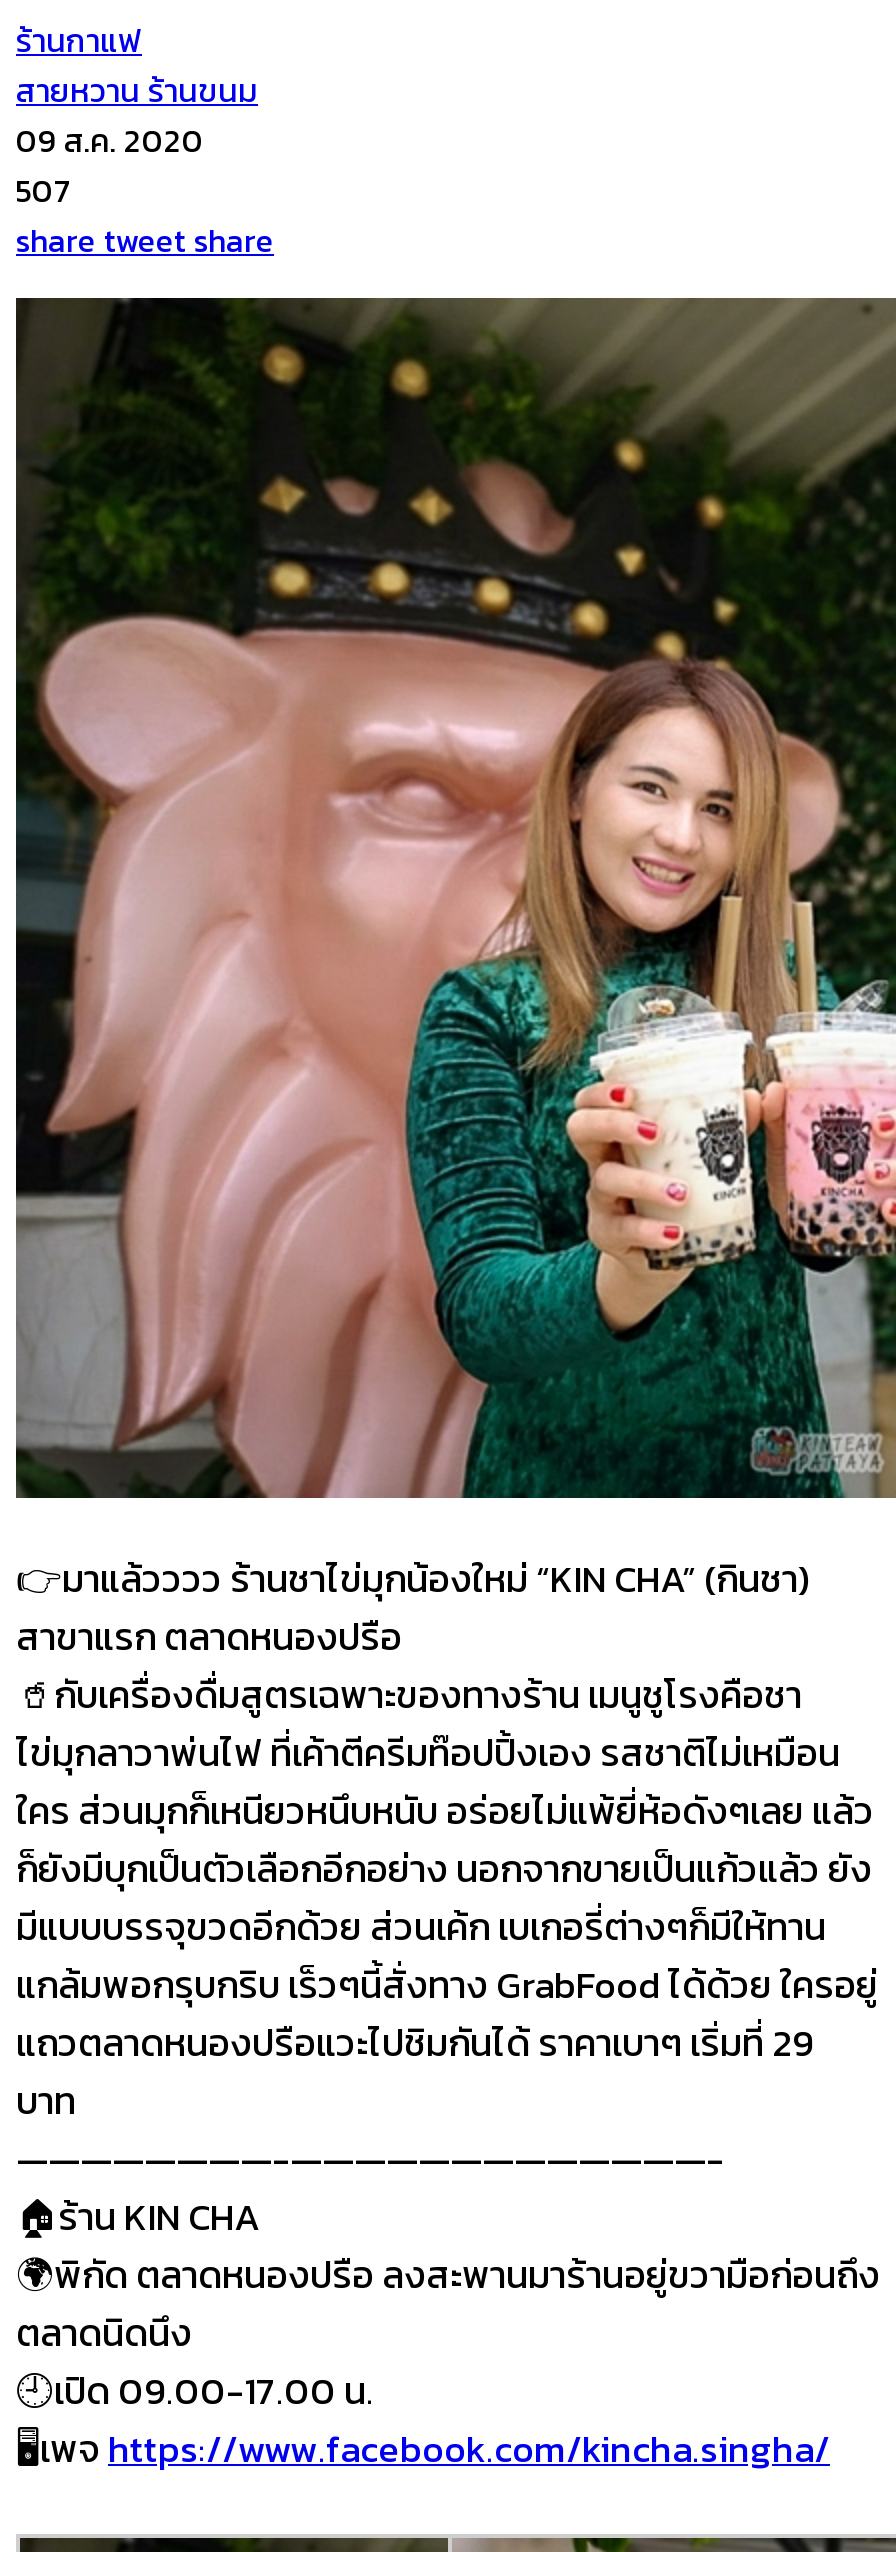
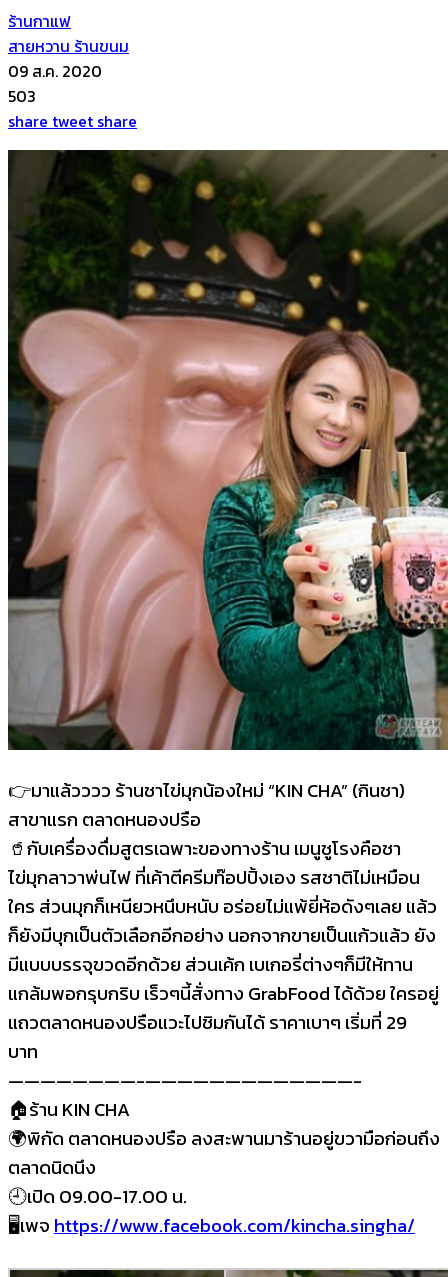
[16,166,72,214] 507 -> [8,84,36,108] 503

